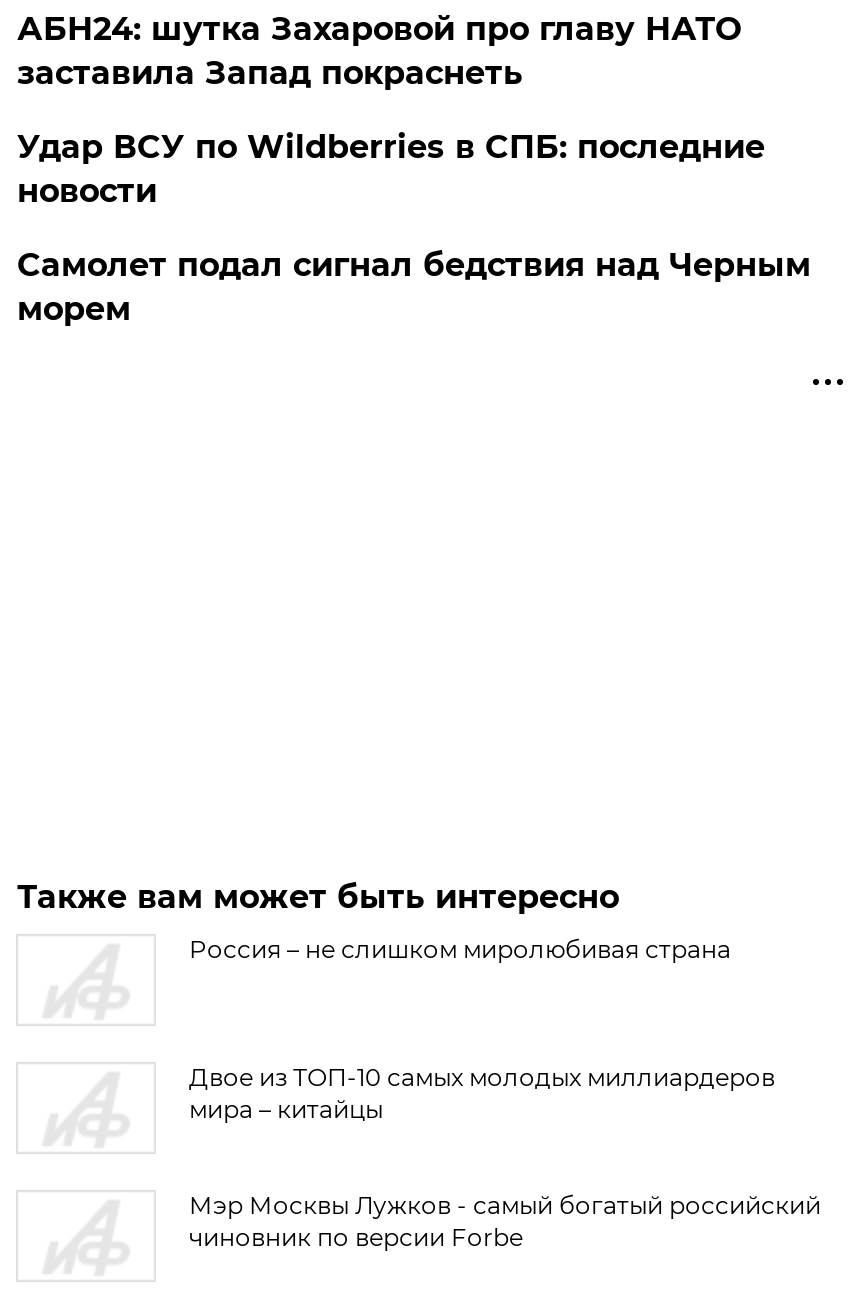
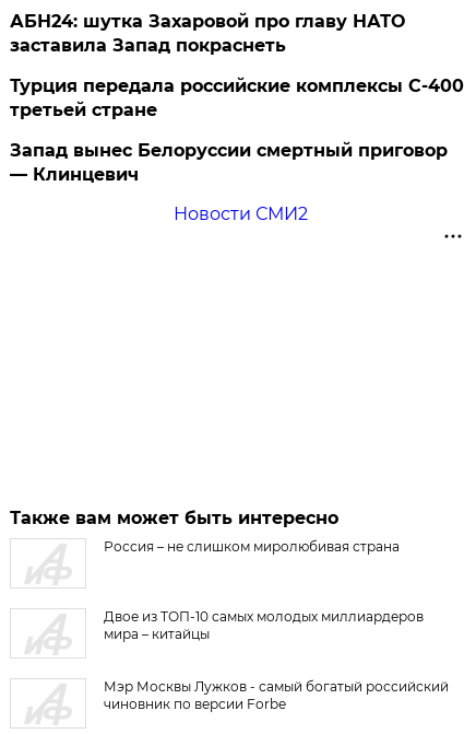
[17,128,811,328] Удар ВСУ по Wildberries в СПБ: последние | новости | Самолет подал сигнал бедствия над Черным | морем -> [10,75,464,224] Турция передала российские комплексы С-400 | третьей стране | Запад вынес Белоруссии смертный приговор | — Клинцевич | Новости СМИ2

